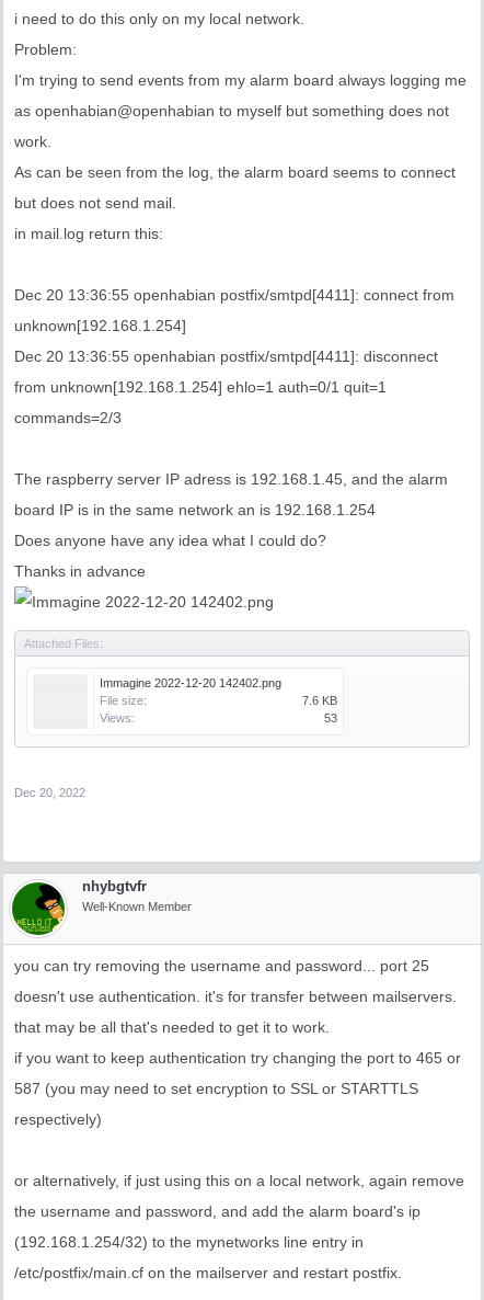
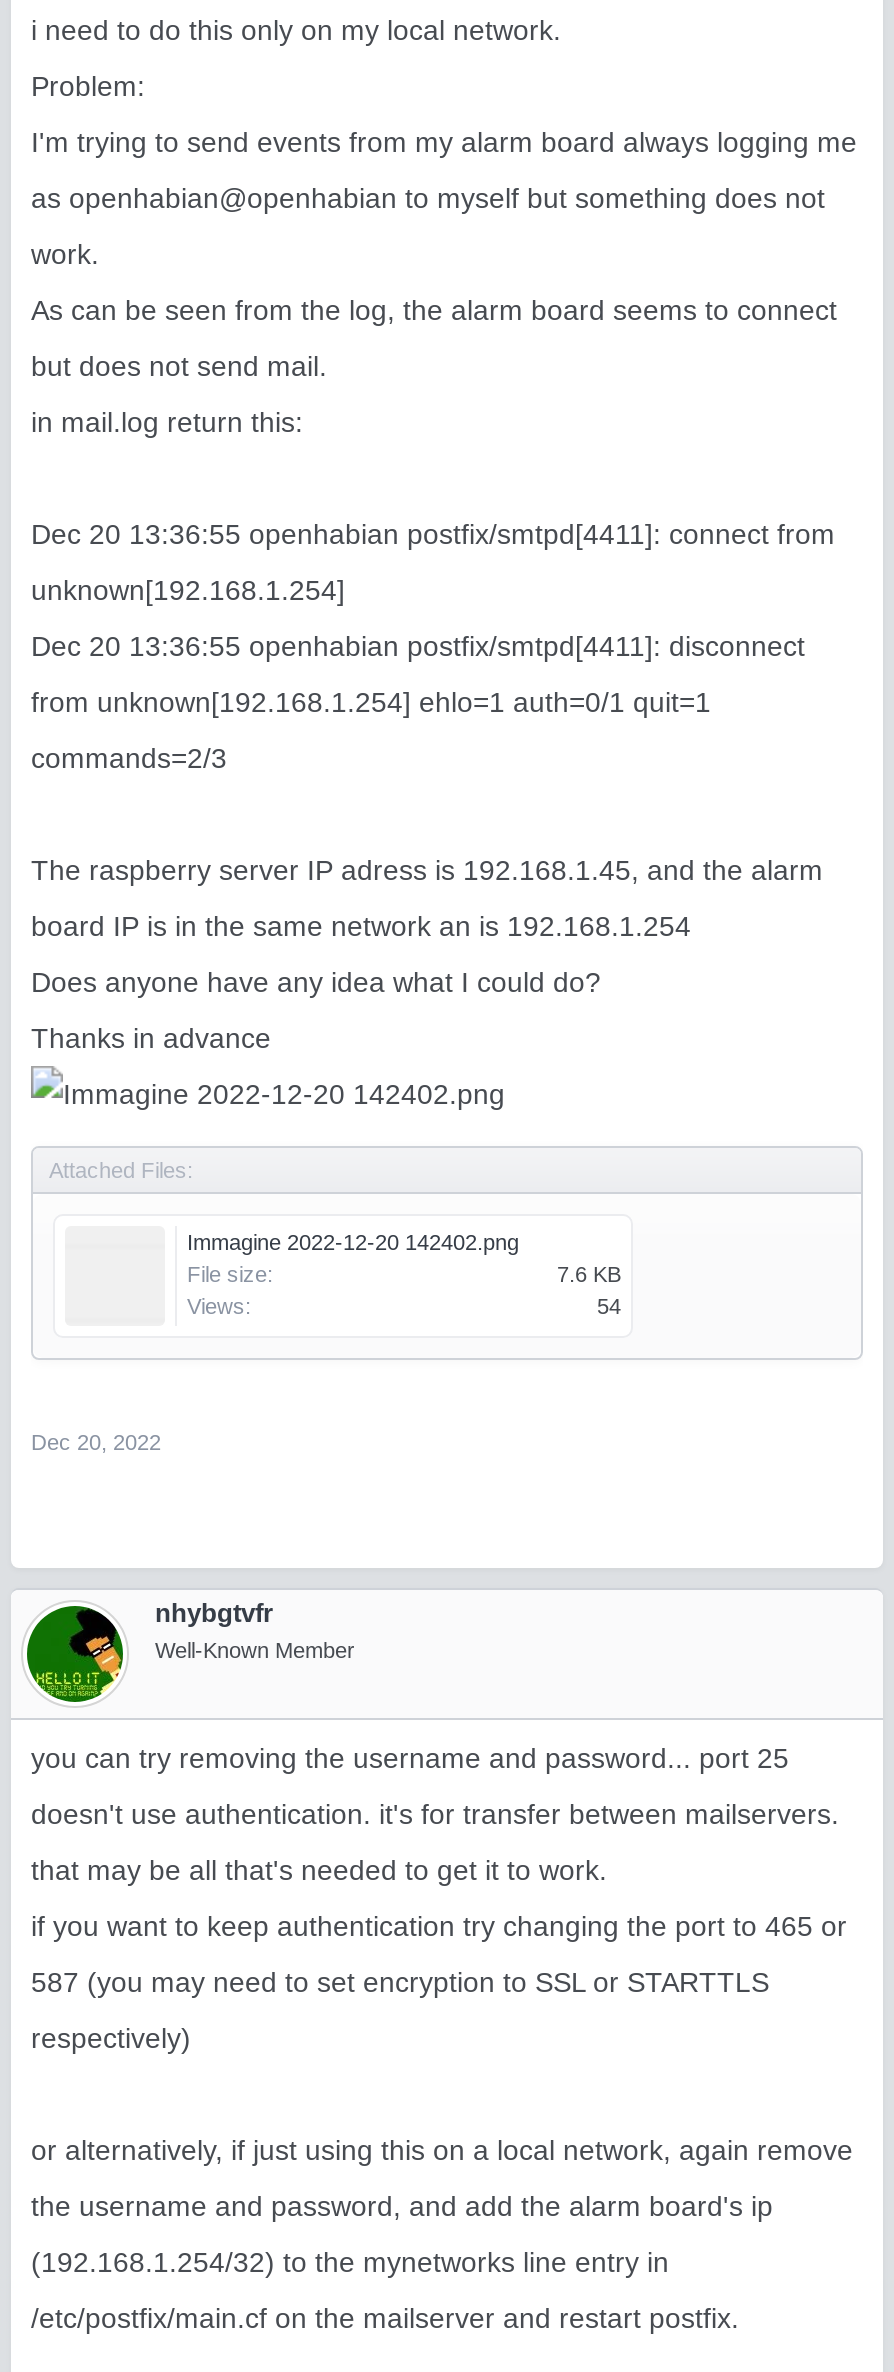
[324,711,337,725] 53 -> [597,1294,621,1318] 54

